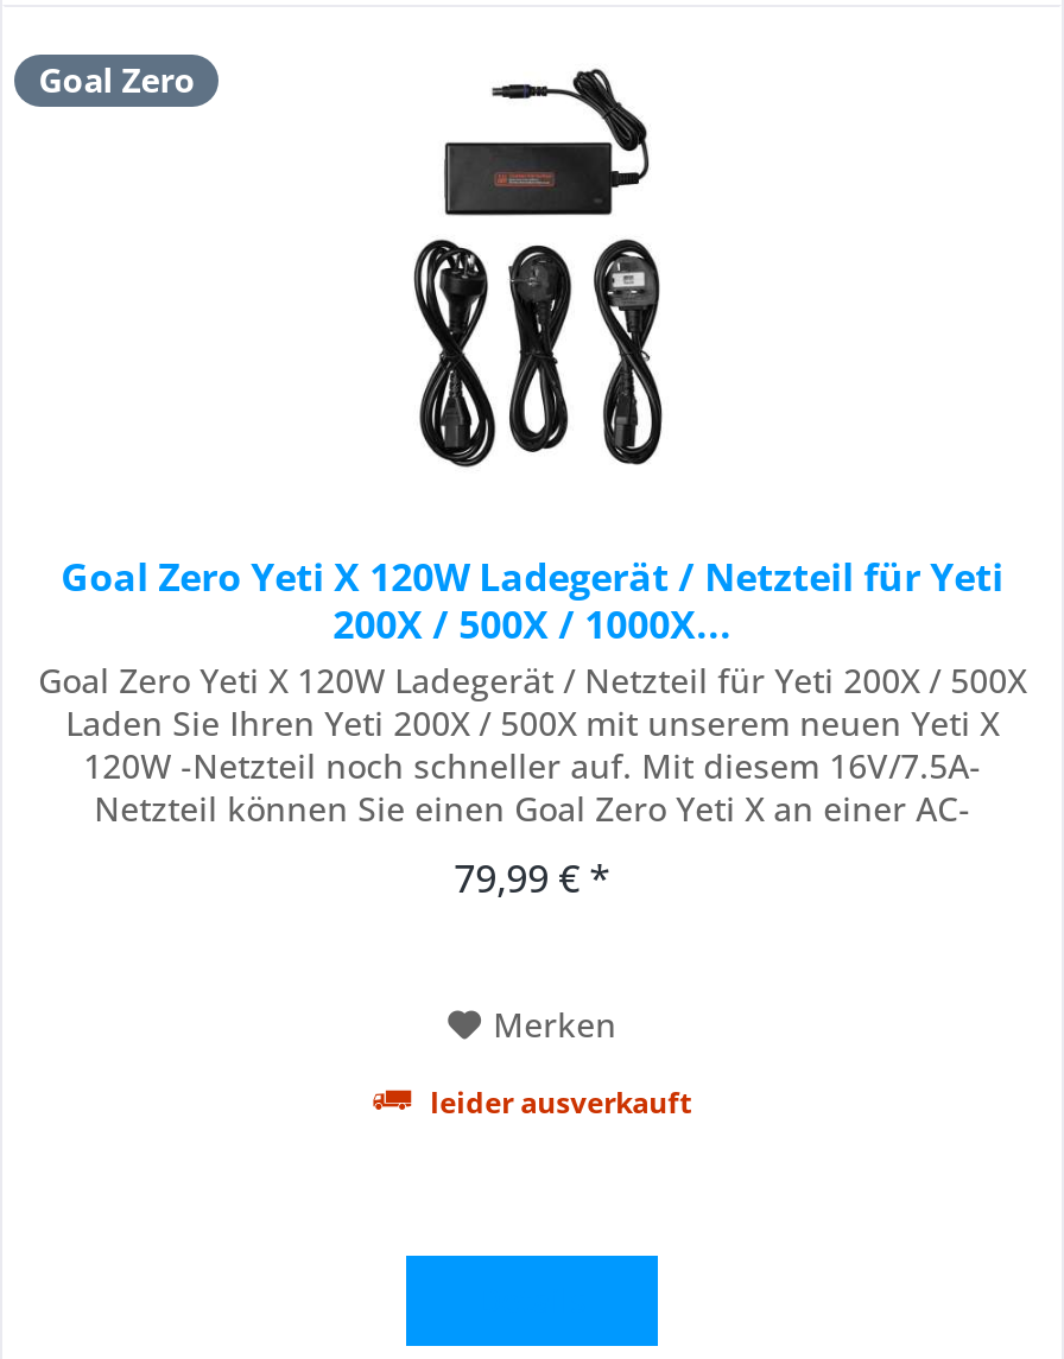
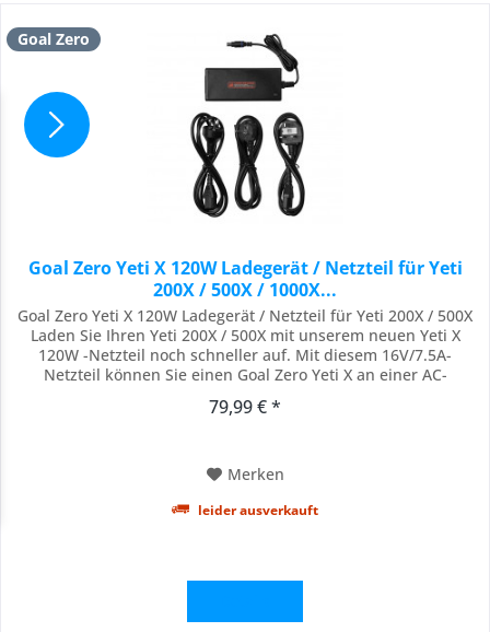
none -> [23,91,91,159] [image]

